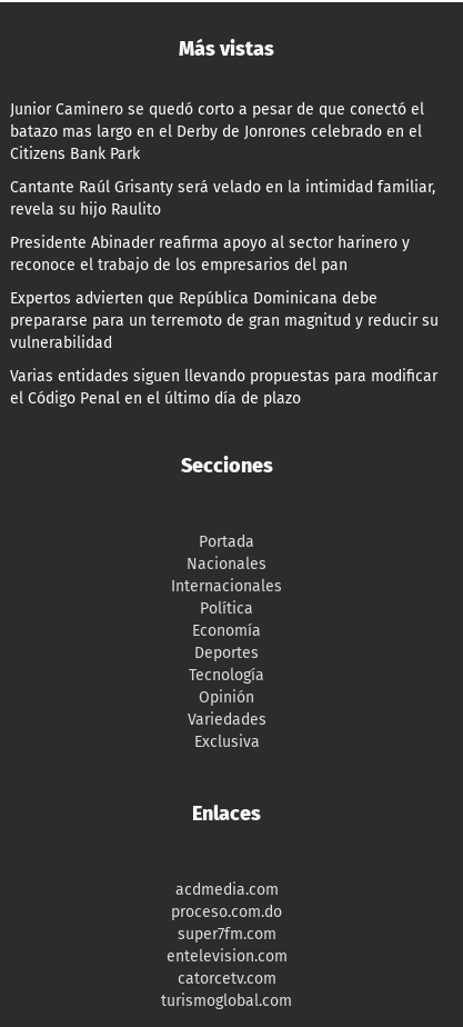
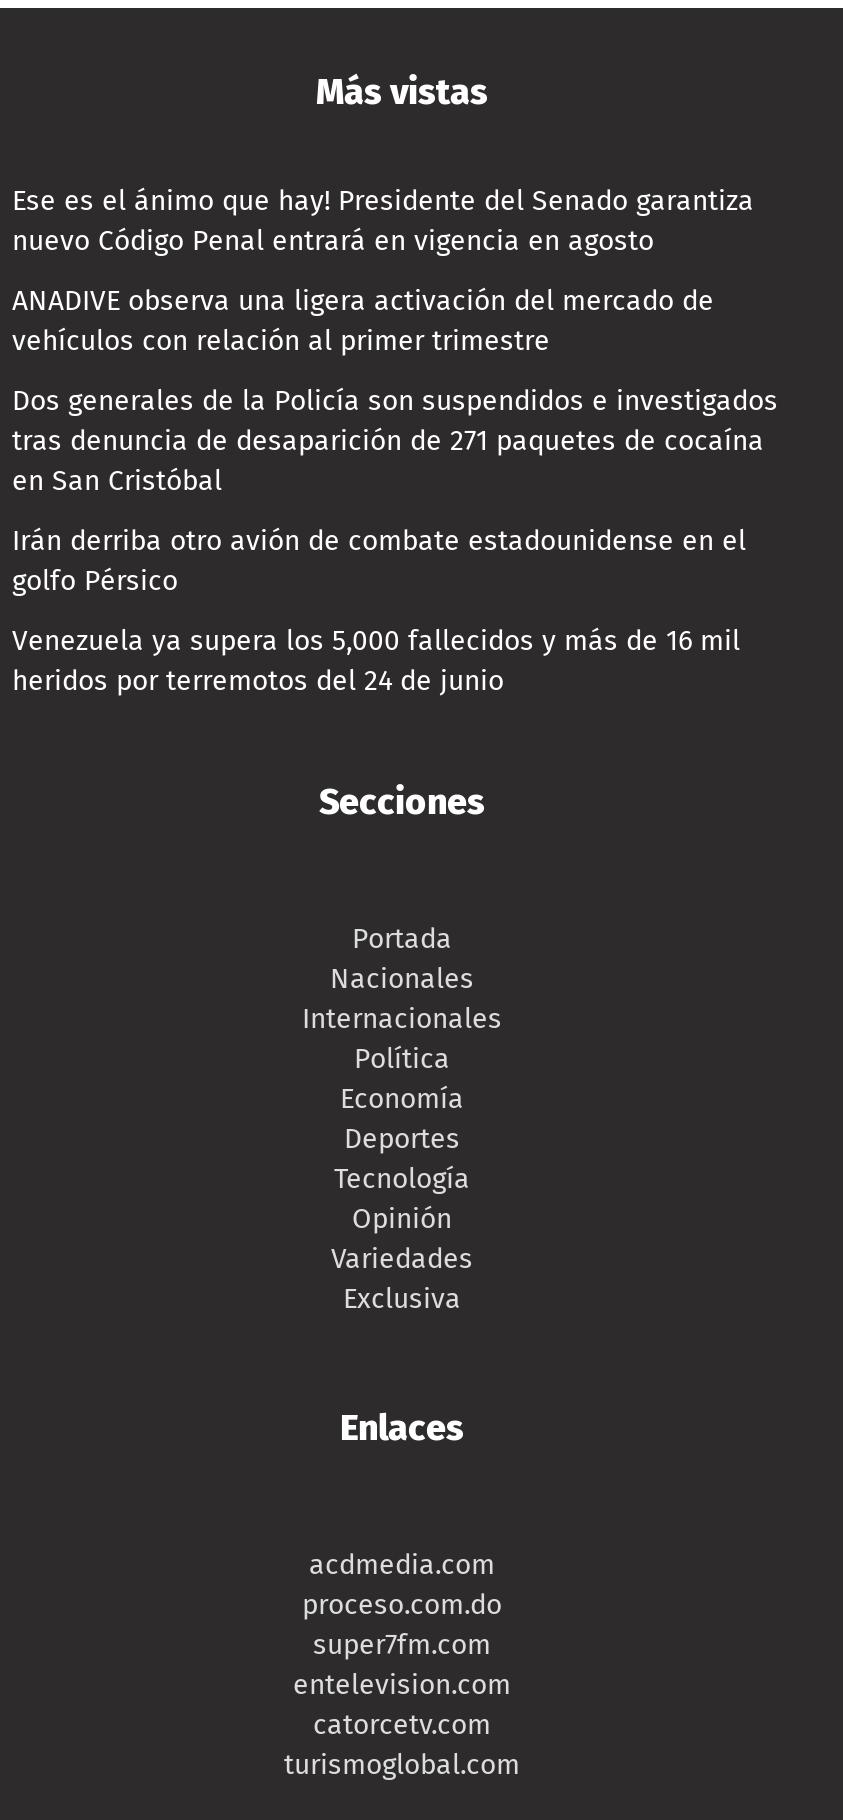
[10,100,424,163] Junior Caminero se quedó corto a pesar de que conectó el | batazo mas largo en el Derby de Jonrones celebrado en el | Citizens Bank Park -> [12,184,754,258] Ese es el ánimo que hay! Presidente del Senado garantiza | nuevo Código Penal entrará en vigencia en agosto
[10,178,435,219] Cantante Raúl Grisanty será velado en la intimidad familiar, | revela su hijo Raulito -> [12,284,714,358] ANADIVE observa una ligera activación del mercado de | vehículos con relación al primer trimestre
[10,233,410,275] Presidente Abinader reafirma apoyo al sector harinero y | reconoce el trabajo de los empresarios del pan -> [12,384,778,498] Dos generales de la Policía son suspendidos e investigados | tras denuncia de desaparición de 271 paquetes de cocaína | en San Cristóbal
[10,289,439,352] Expertos advierten que República Dominicana debe | prepararse para un terremoto de gran magnitud y reducir su | vulnerabilidad -> [12,524,746,598] Irán derriba otro avión de combate estadounidense en el | golfo Pérsico
[10,367,437,408] Varias entidades siguen llevando propuestas para modificar | el Código Penal en el último día de plazo -> [12,624,740,698] Venezuela ya supera los 5,000 fallecidos y más de 16 mil | heridos por terremotos del 24 de junio

